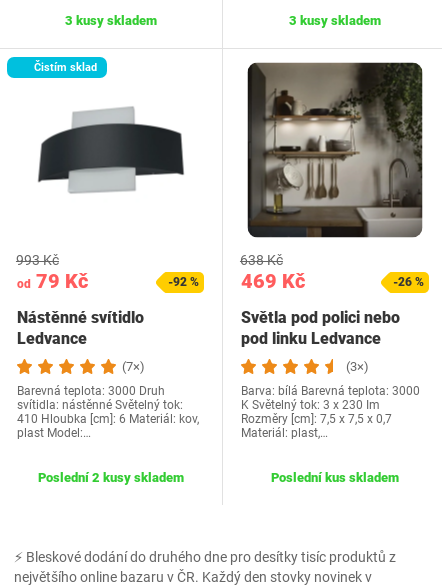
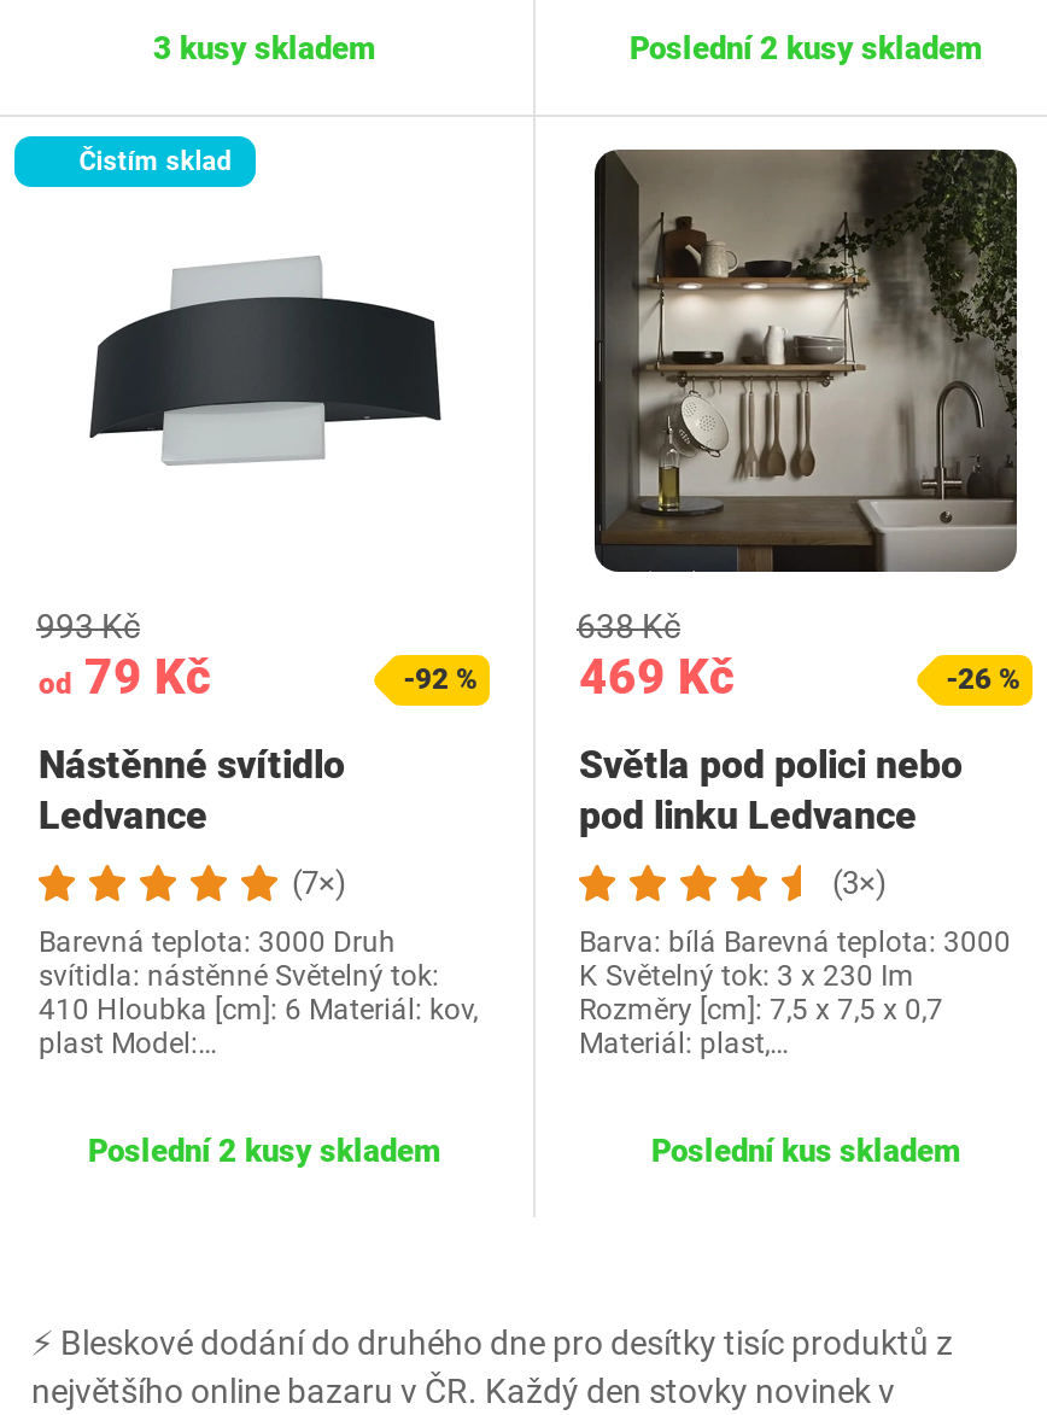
[289,13,381,28] 3 kusy skladem -> [630,31,982,67] Poslední 2 kusy skladem

